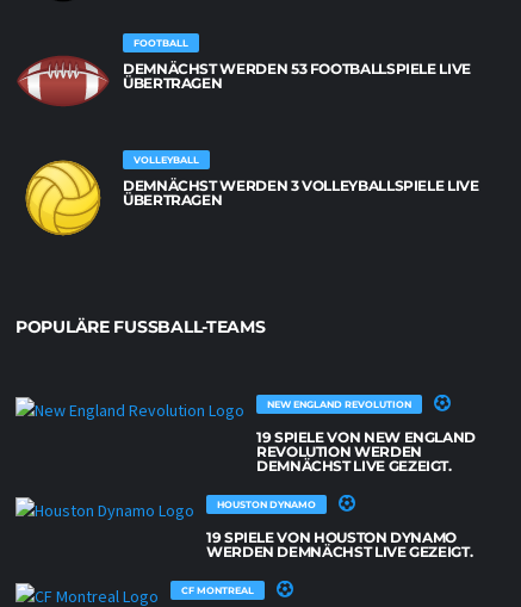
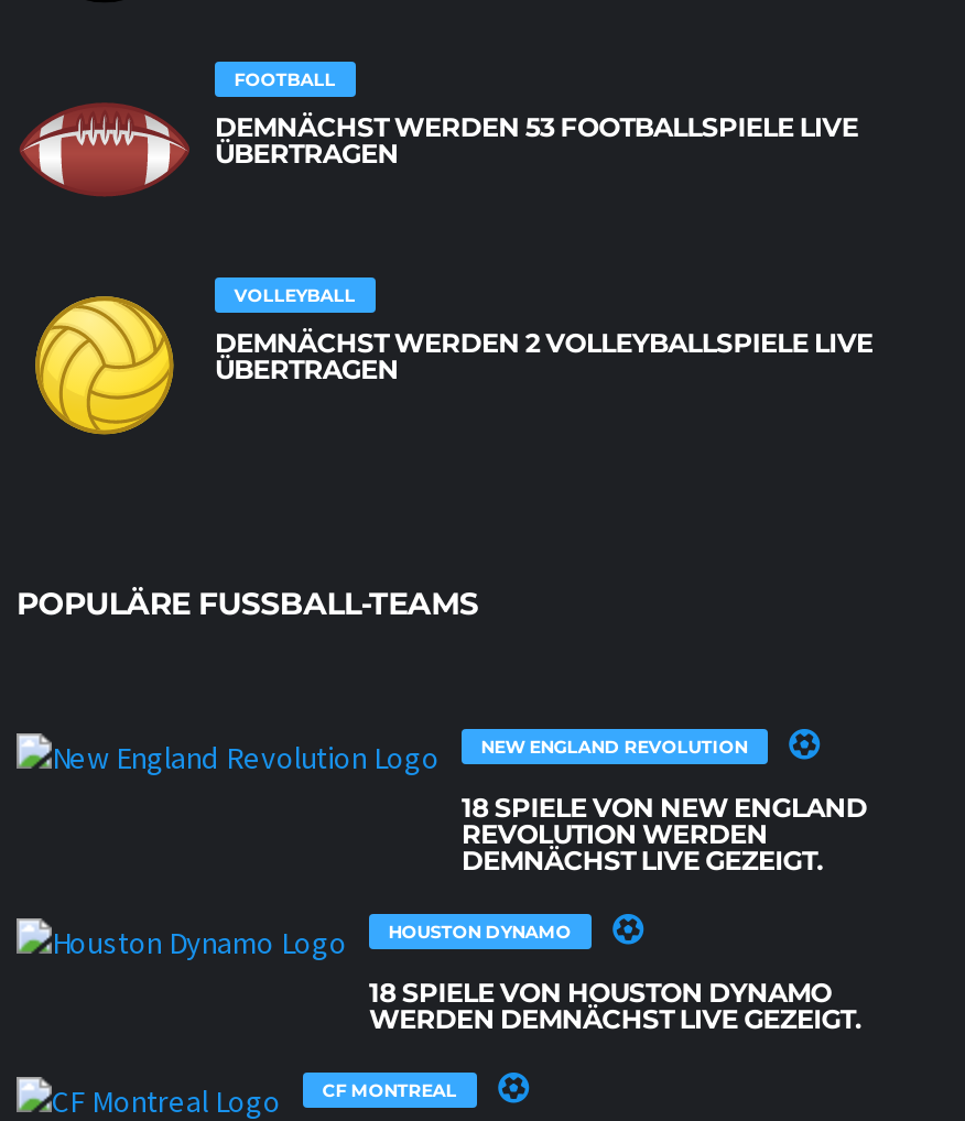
[123,177,479,195] DEMNÄCHST WERDEN 3 VOLLEYBALLSPIELE LIVE -> [215,327,873,360] DEMNÄCHST WERDEN 2 VOLLEYBALLSPIELE LIVE
[256,428,476,446] 19 SPIELE VON NEW ENGLAND -> [462,791,867,824] 18 SPIELE VON NEW ENGLAND
[206,529,457,547] 19 SPIELE VON HOUSTON DYNAMO -> [369,976,831,1009] 18 SPIELE VON HOUSTON DYNAMO

